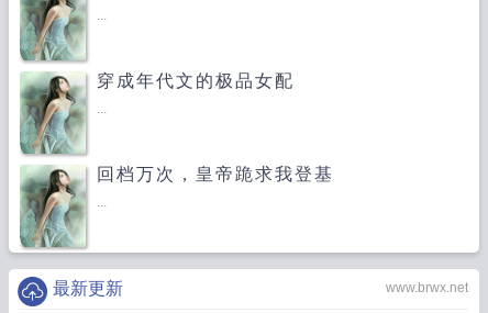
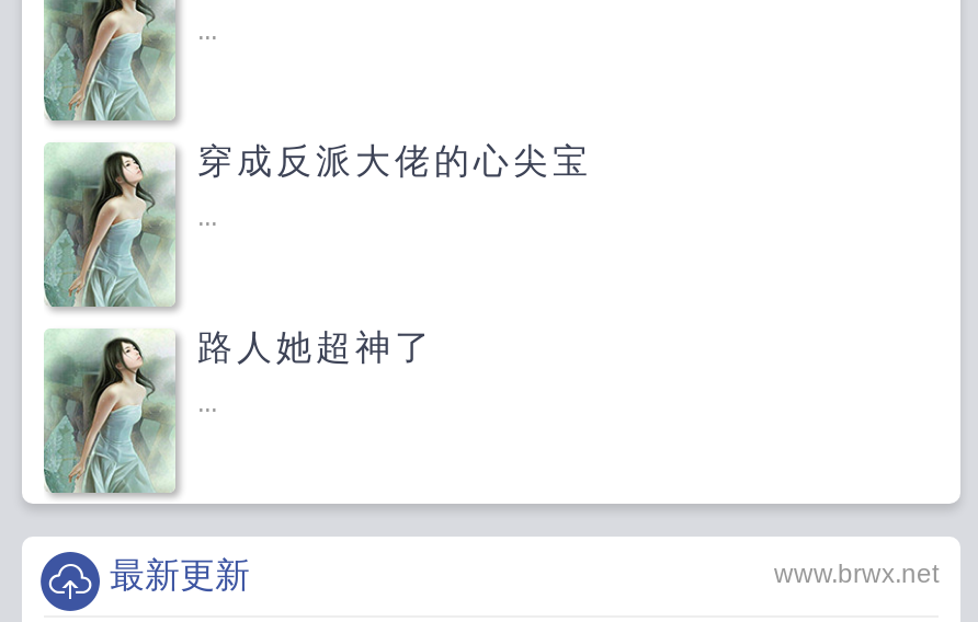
[97,71,295,90] 穿成年代文的极品女配 -> [197,142,592,180] 穿成反派大佬的心尖宝
[97,165,334,183] 回档万次，皇帝跪求我登基 -> [197,329,434,366] 路人她超神了

